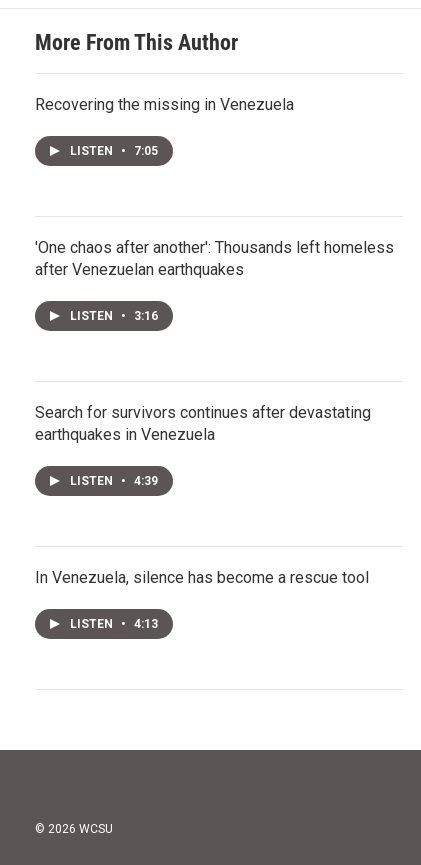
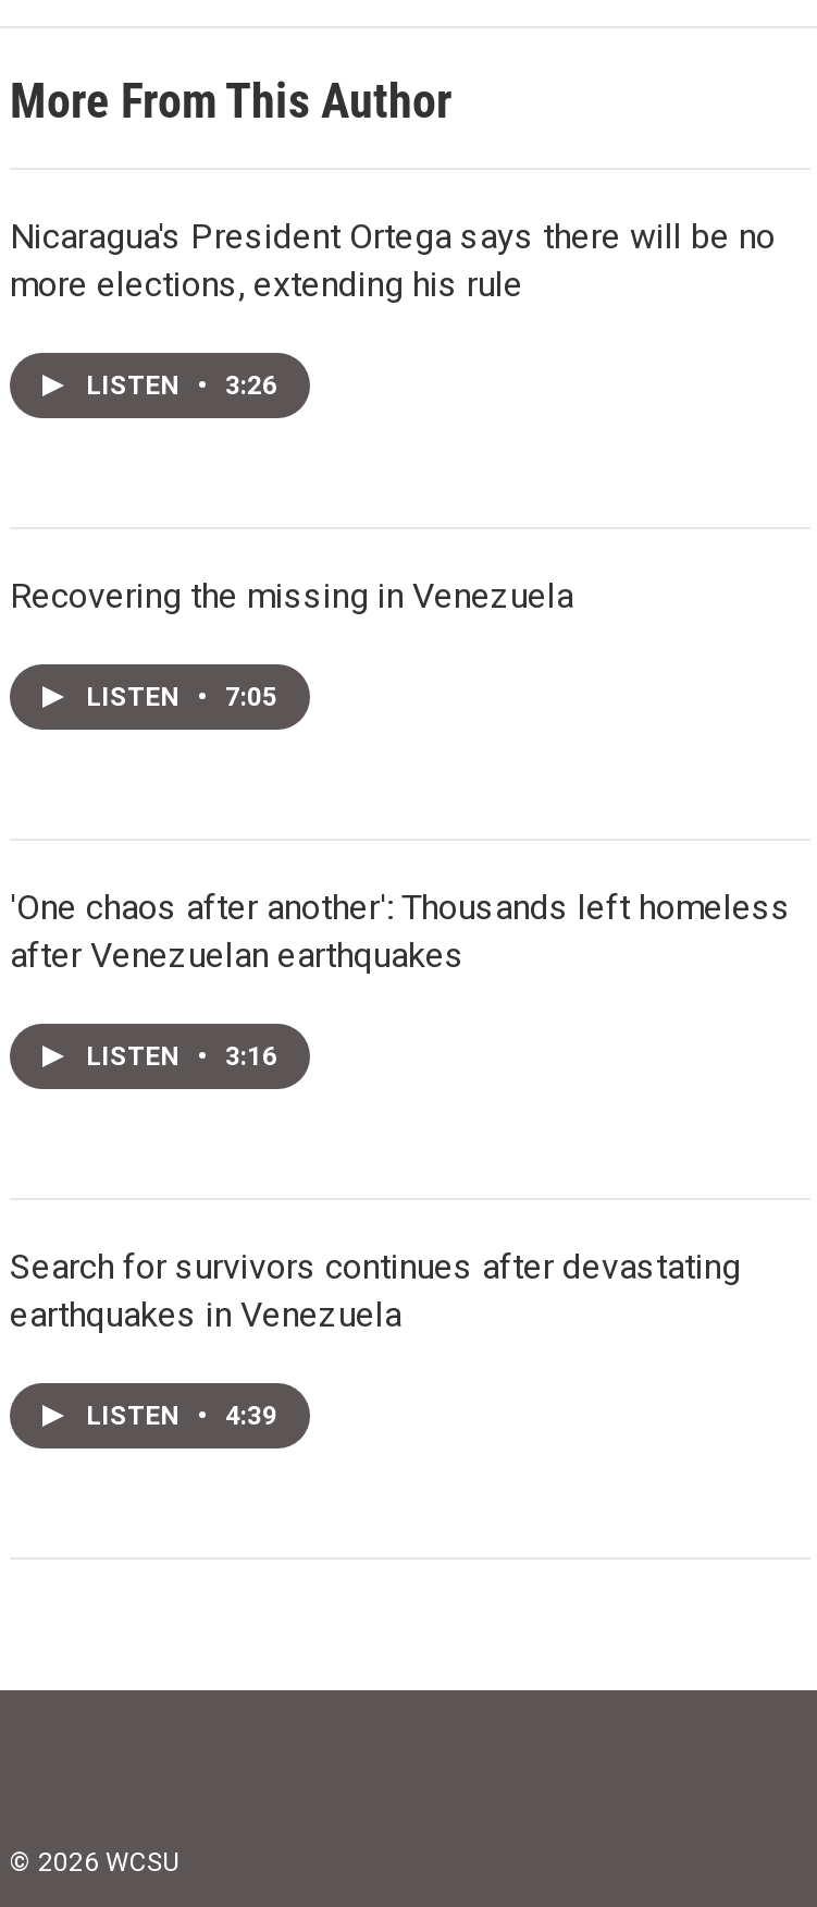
none -> [10,216,776,401] Nicaragua's President Ortega says there will be no | more elections, extending his rule | LISTEN • 3:26
moved [35,95,394,488] -> [10,575,791,1431]: Recovering the missing in Venezuela | LISTEN • 7:05 | 'One chaos after another': Thousands left homeless | after Venezuelan earthquakes | LISTEN • 3:16 | Search for survivors continues after devastating | earthquakes in Venezuela | LISTEN • 4:39
[35,568,369,631] In Venezuela, silence has become a rescue tool | LISTEN • 4:13 -> none

